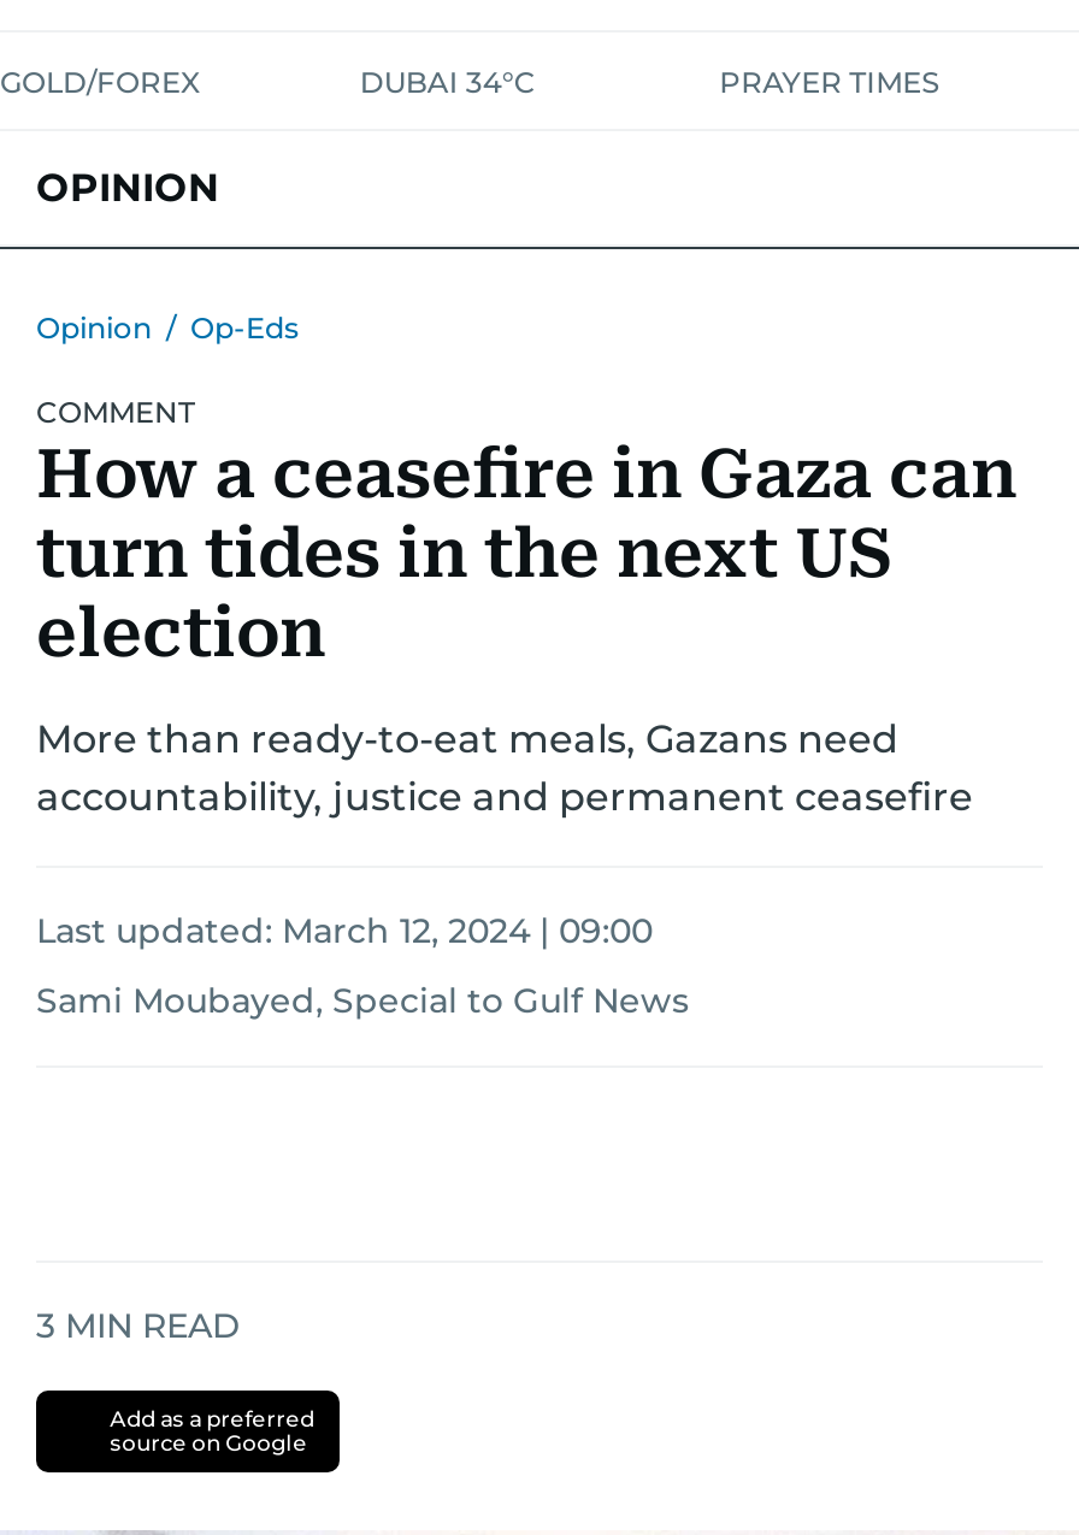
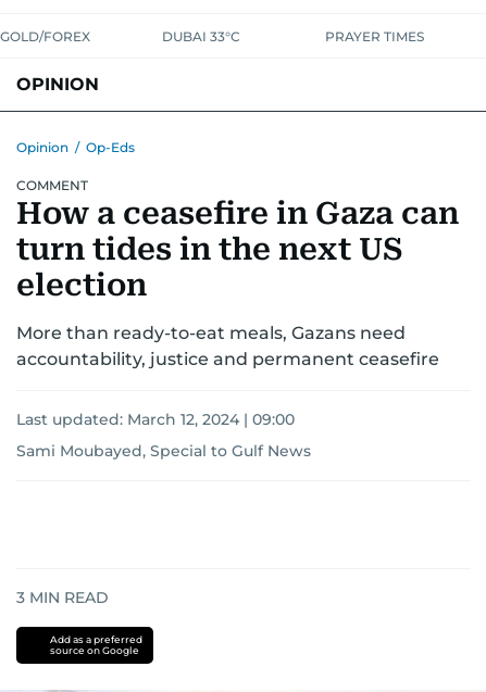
[360,64,535,100] DUBAI 34°C -> [162,28,241,45] DUBAI 33°C

